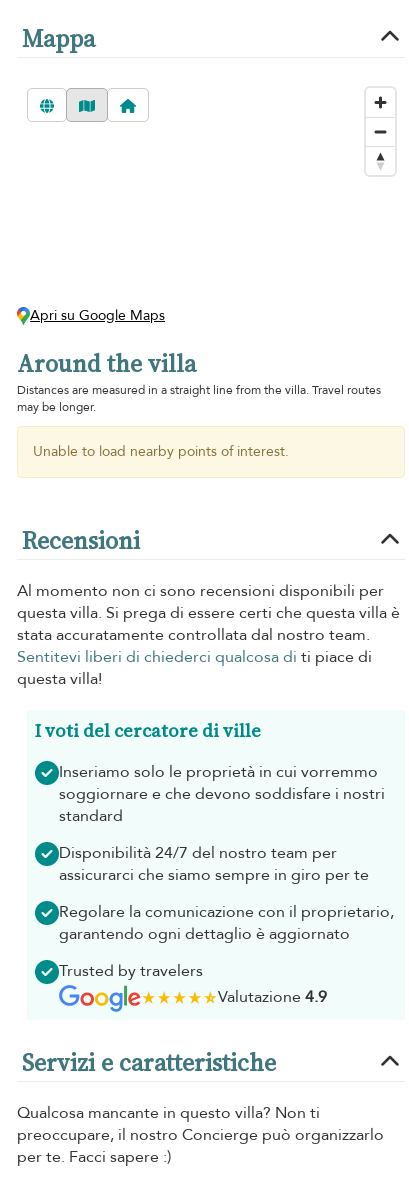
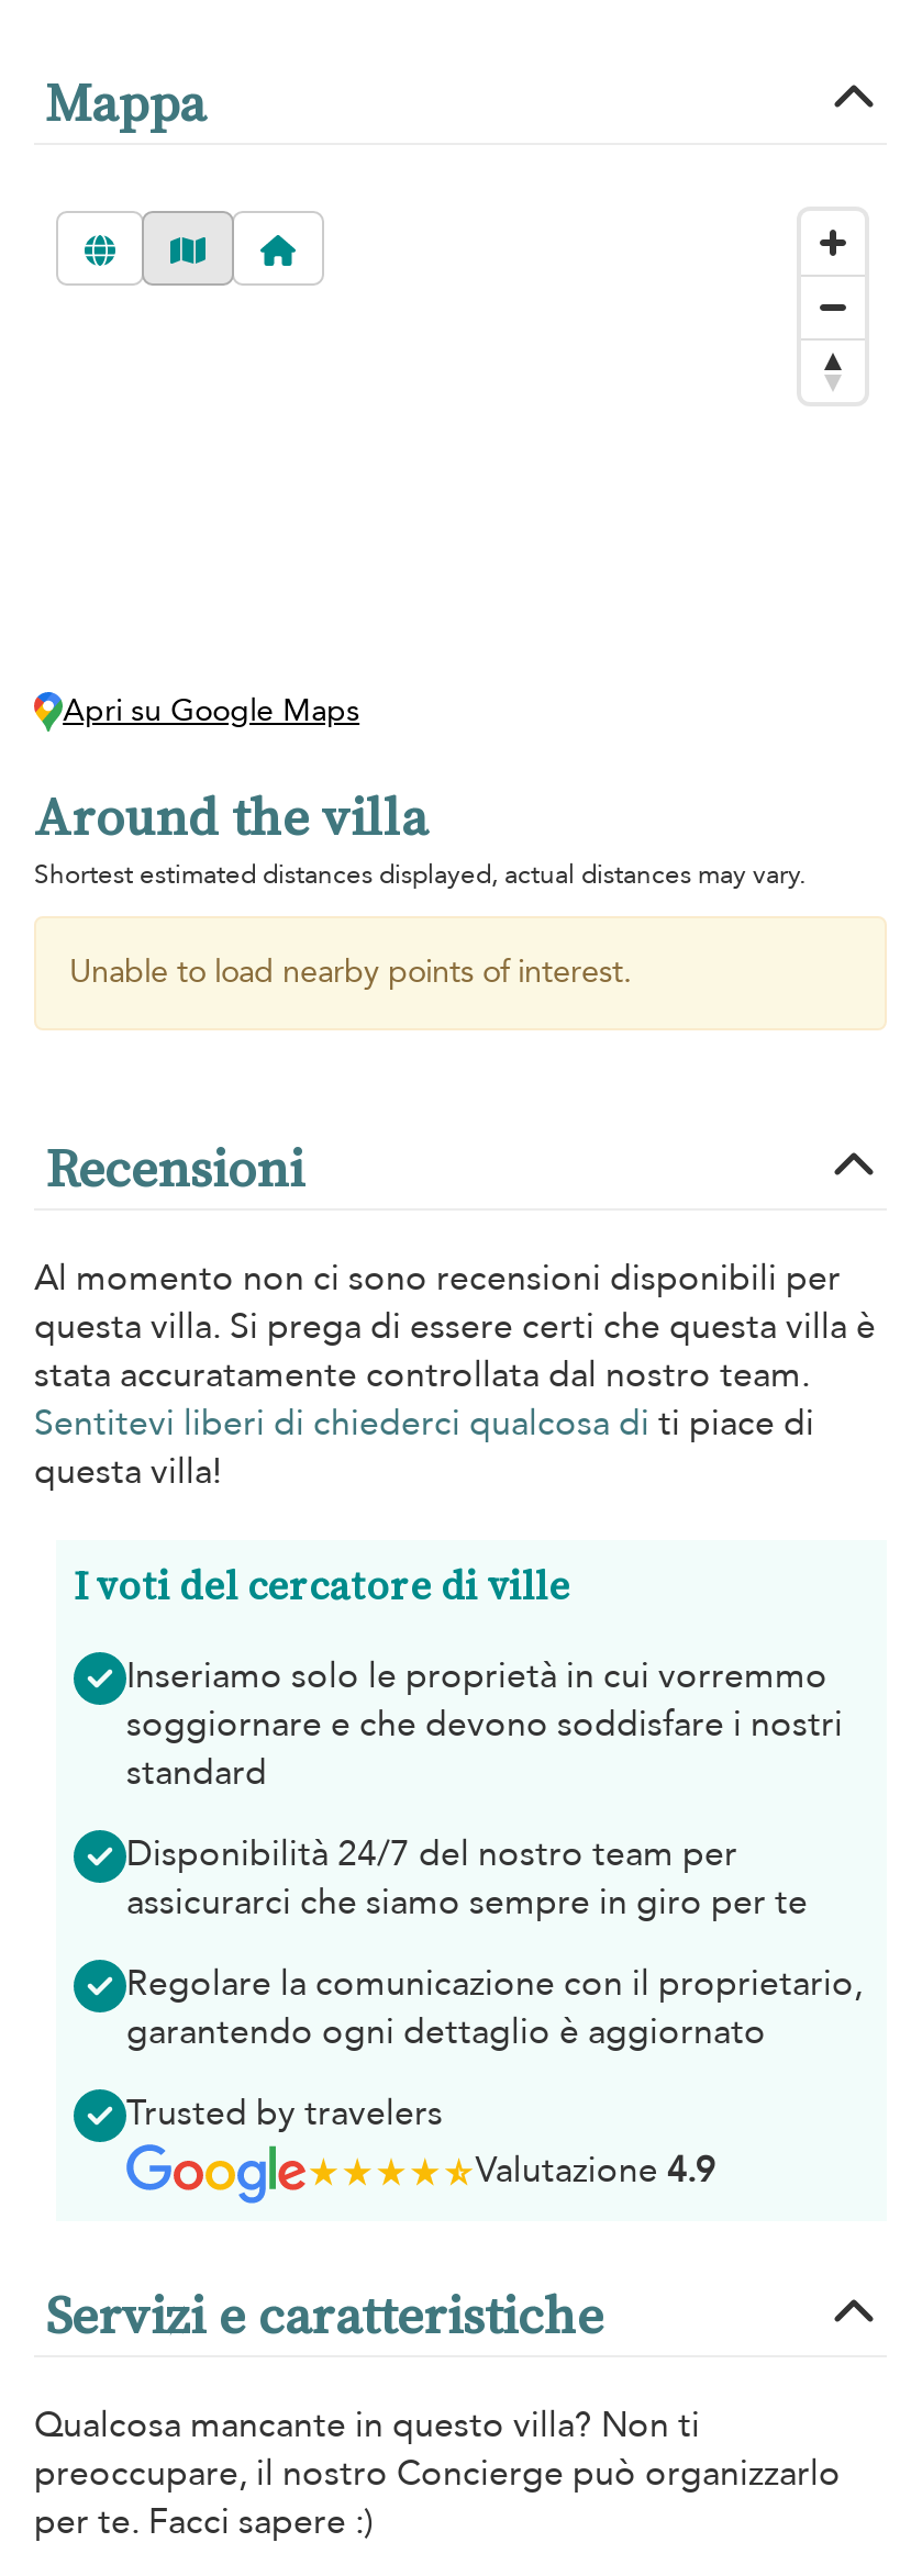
[17,382,381,415] Distances are measured in a straight line from the villa. Travel routes | may be longer. -> [34,856,805,892] Shortest estimated distances displayed, actual distances may vary.

